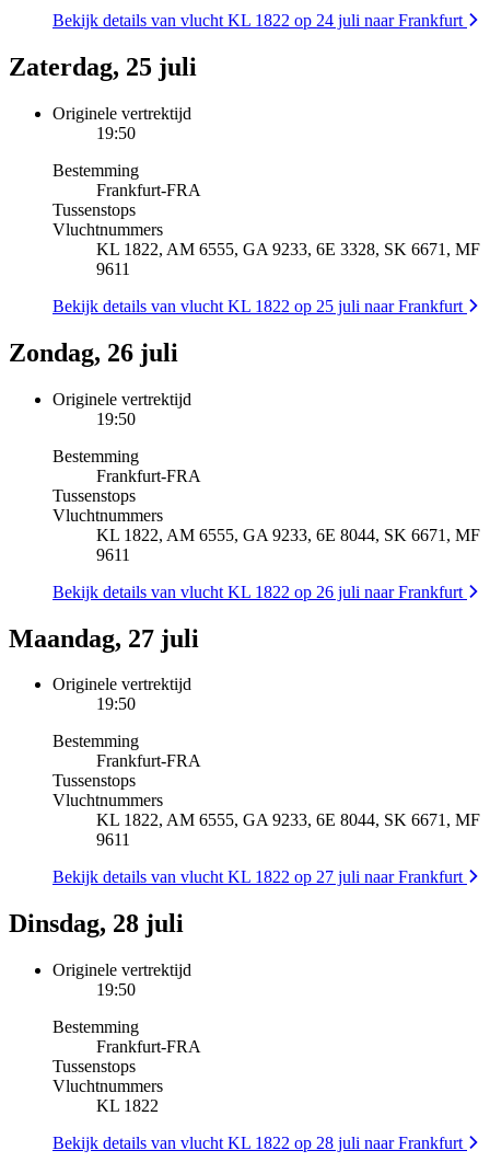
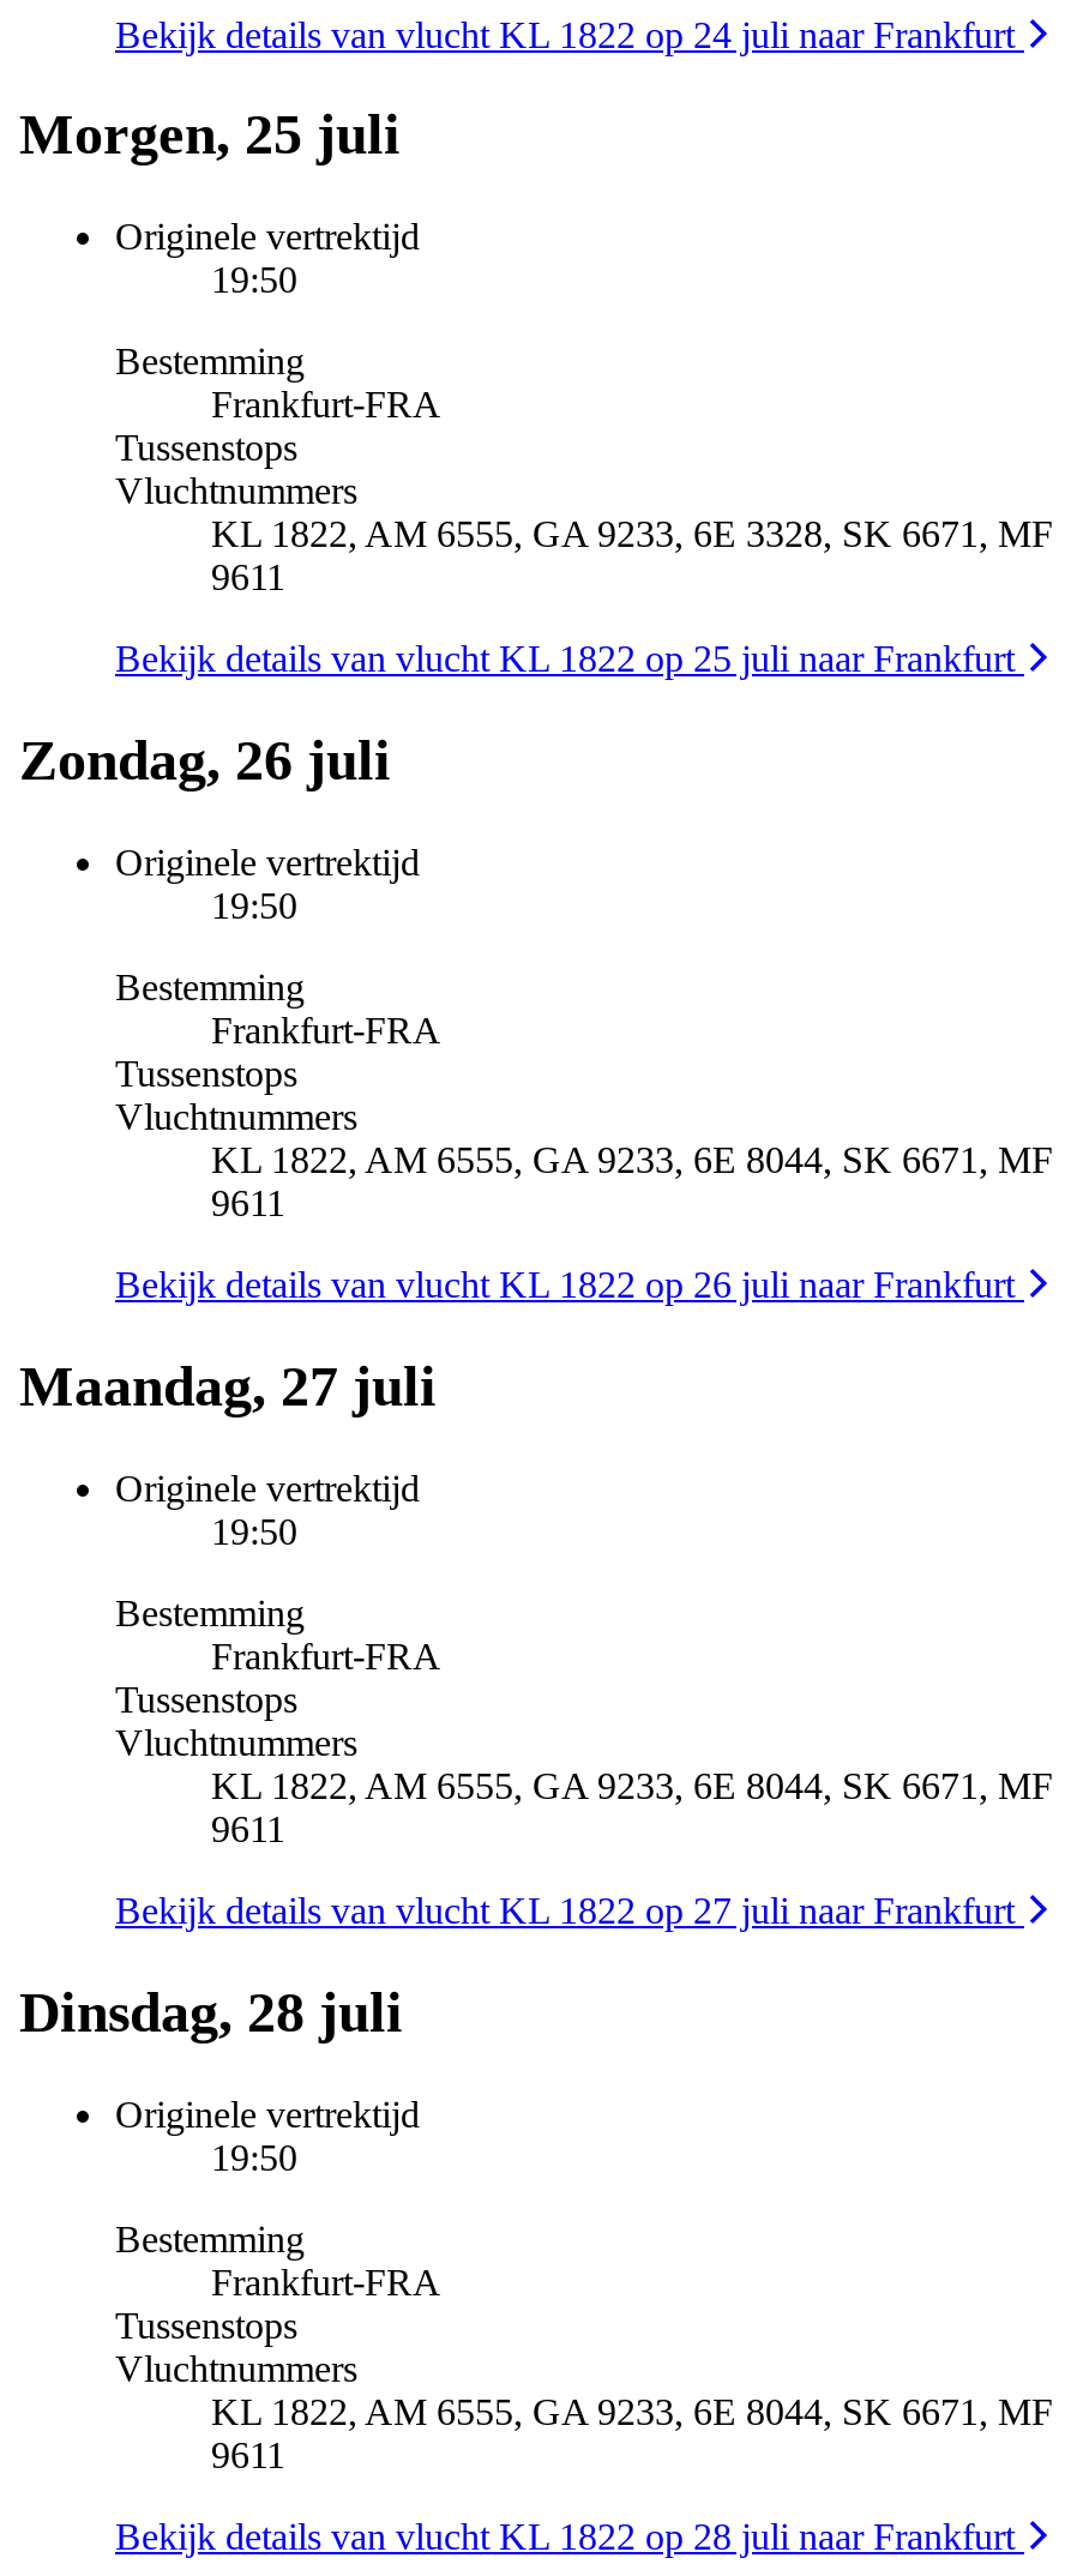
[9,52,197,81] Zaterdag, 25 juli -> [19,104,401,166] Morgen, 25 juli
[96,1097,159,1115] KL 1822 -> [211,2391,1053,2475] KL 1822, AM 6555, GA 9233, 6E 8044, SK 6671, MF | 9611

